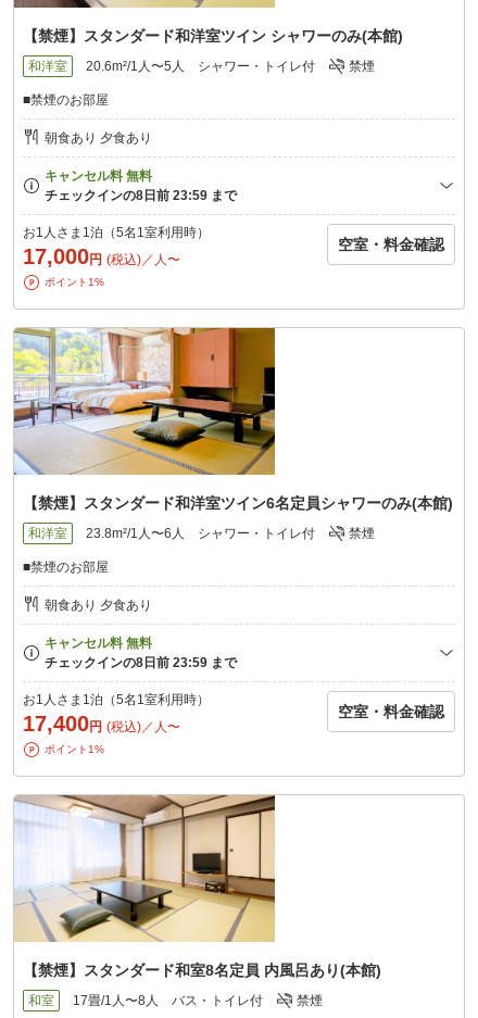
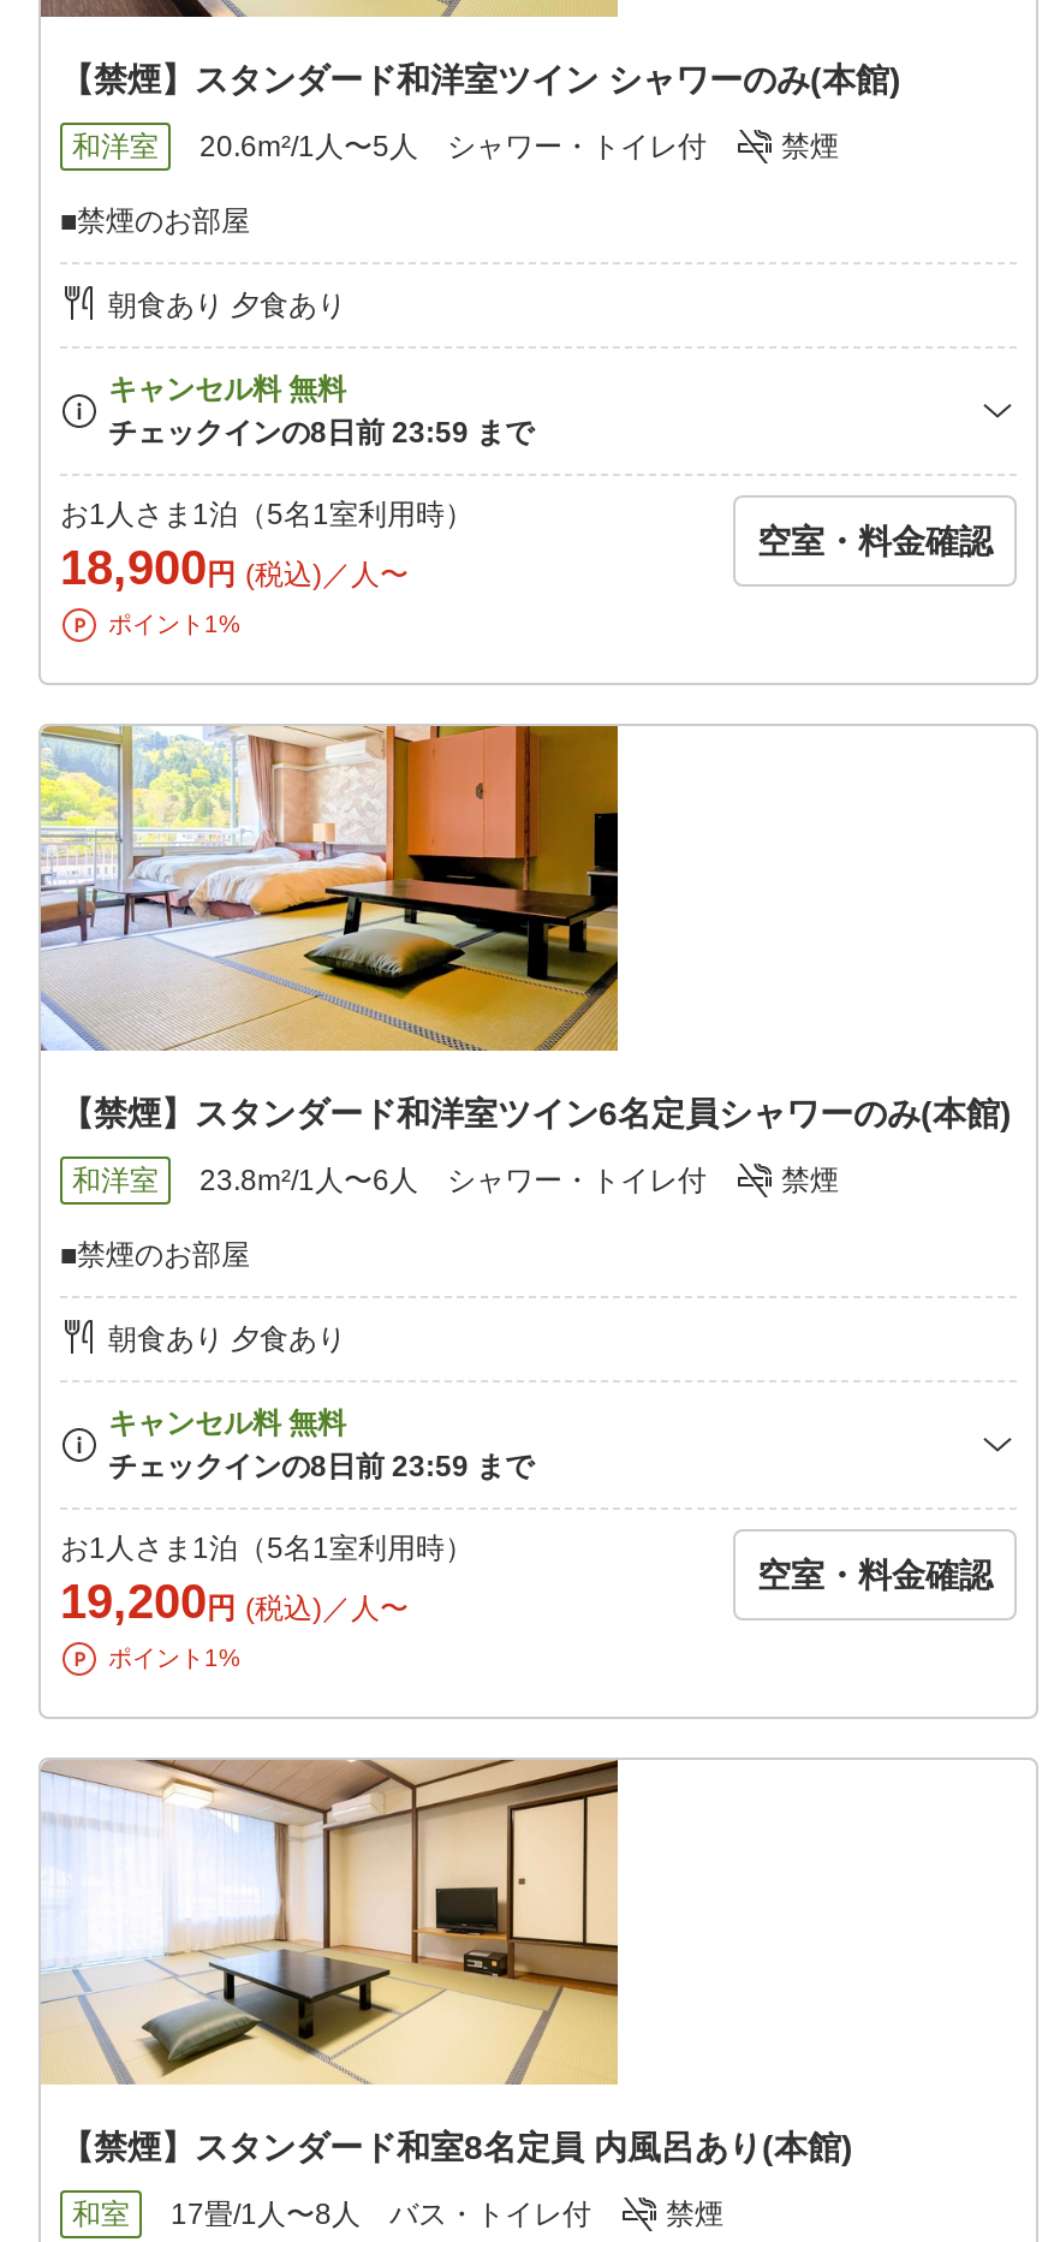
[23,244,180,268] 17,000円 (税込)／人〜 -> [60,541,409,594] 18,900円 (税込)／人〜
[23,712,180,736] 17,400円 (税込)／人〜 -> [60,1575,409,1628] 19,200円 (税込)／人〜

